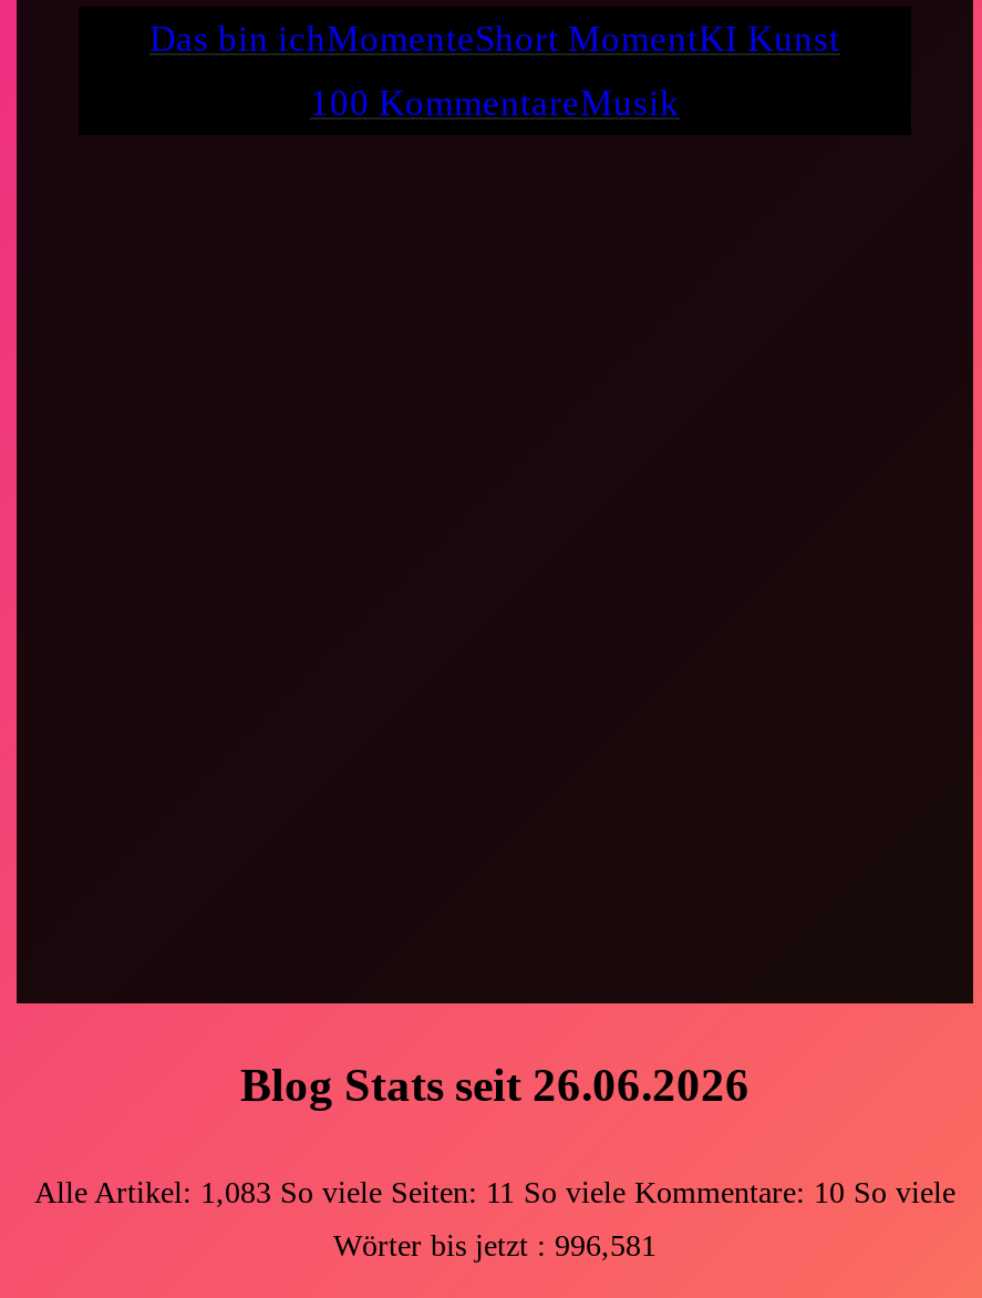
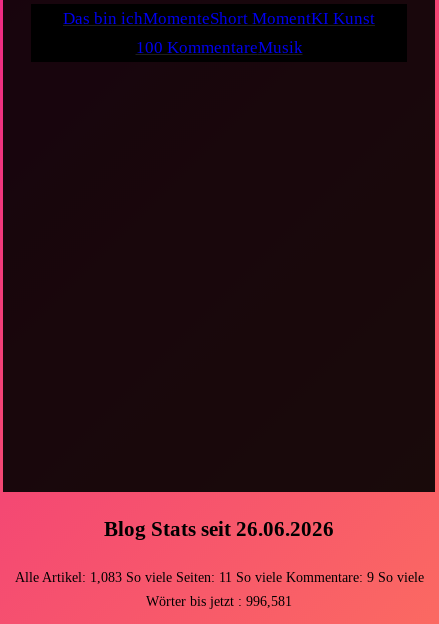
[34,1176,955,1209] Alle Artikel: 1,083 So viele Seiten: 11 So viele Kommentare: 10 So viele -> [14,570,423,585] Alle Artikel: 1,083 So viele Seiten: 11 So viele Kommentare: 9 So viele

